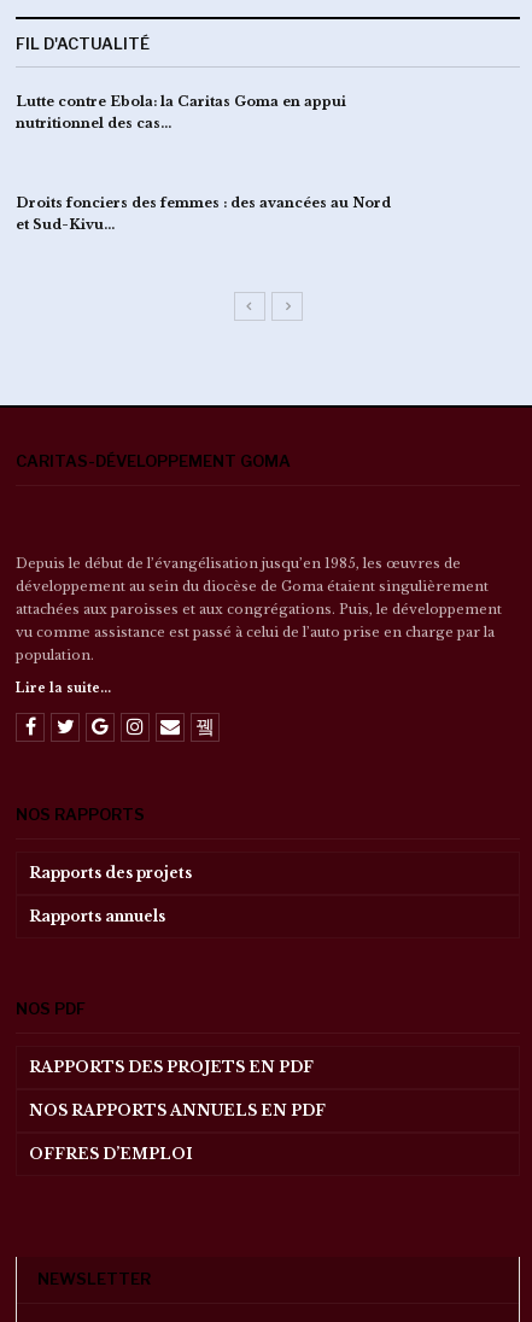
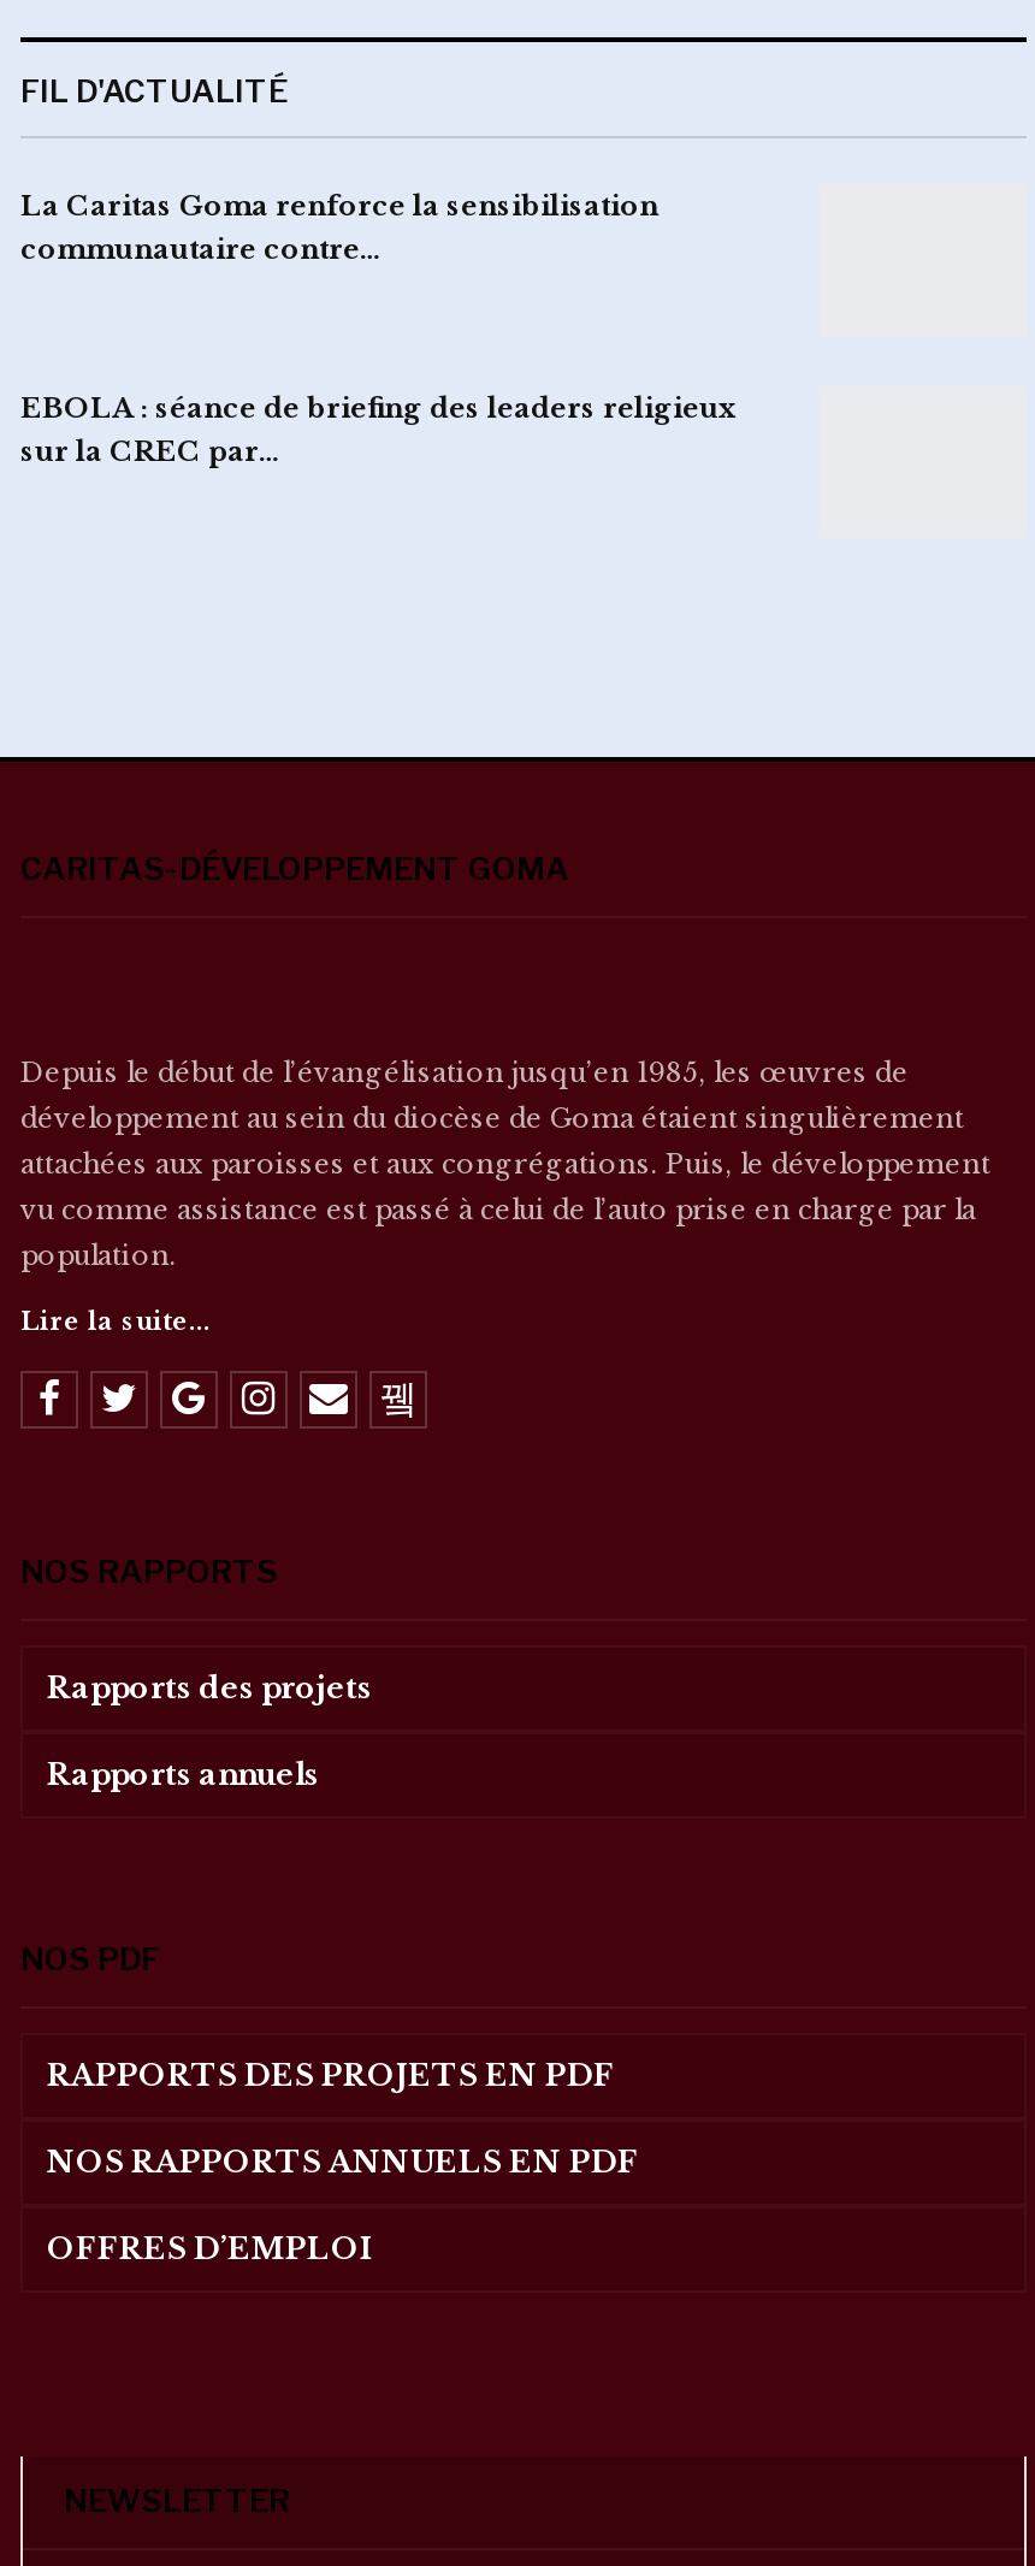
[16,93,346,131] Lutte contre Ebola: la Caritas Goma en appui | nutritionnel des cas… -> [20,189,658,266] La Caritas Goma renforce la sensibilisation | communautaire contre…
[16,194,391,232] Droits fonciers des femmes : des avancées au Nord | et Sud-Kivu… -> [20,390,735,467] EBOLA : séance de briefing des leaders religieux | sur la CREC par…

